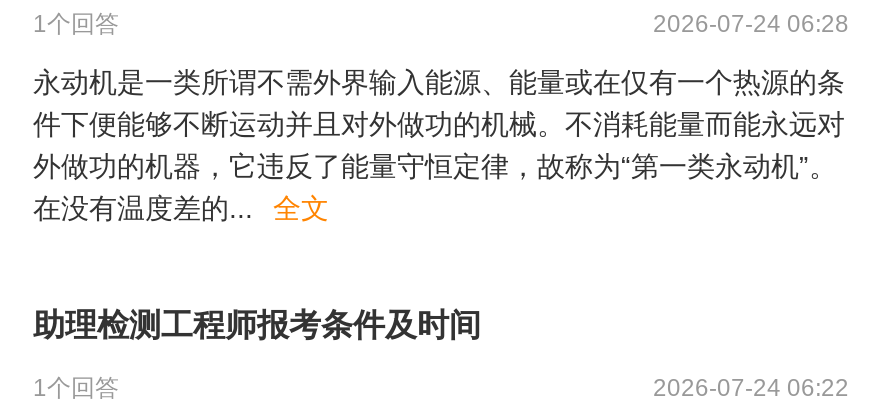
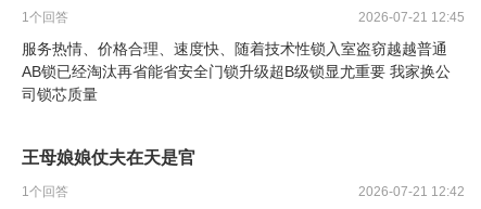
[653,10,849,38] 2026-07-24 06:28 -> [358,10,465,25] 2026-07-21 12:45
[33,66,845,224] 永动机是一类所谓不需外界输入能源、能量或在仅有一个热源的条 | 件下便能够不断运动并且对外做功的机械。不消耗能量而能永远对 | 外做功的机器，它违反了能量守恒定律，故称为“第一类永动机”。 | 在没有温度差的... | 全文 -> [22,40,451,103] 服务热情、价格合理、速度快、随着技术性锁入室盗窃越越普通 | AB锁已经淘汰再省能省安全门锁升级超B级锁显尤重要 我家换公 | 司锁芯质量
[33,308,481,342] 助理检测工程师报考条件及时间 -> [22,148,195,167] 王母娘娘仗夫在天是官
[653,374,849,402] 2026-07-24 06:22 -> [358,184,465,199] 2026-07-21 12:42

